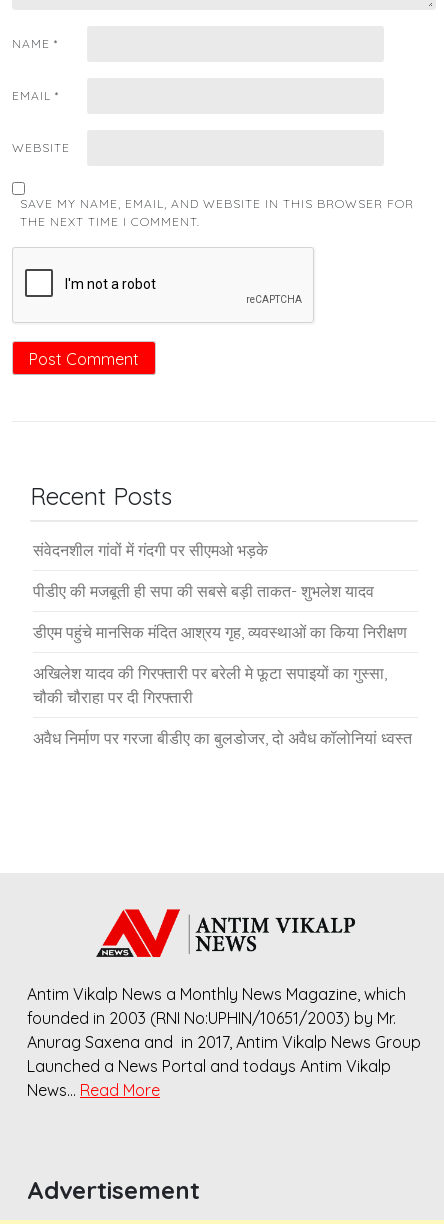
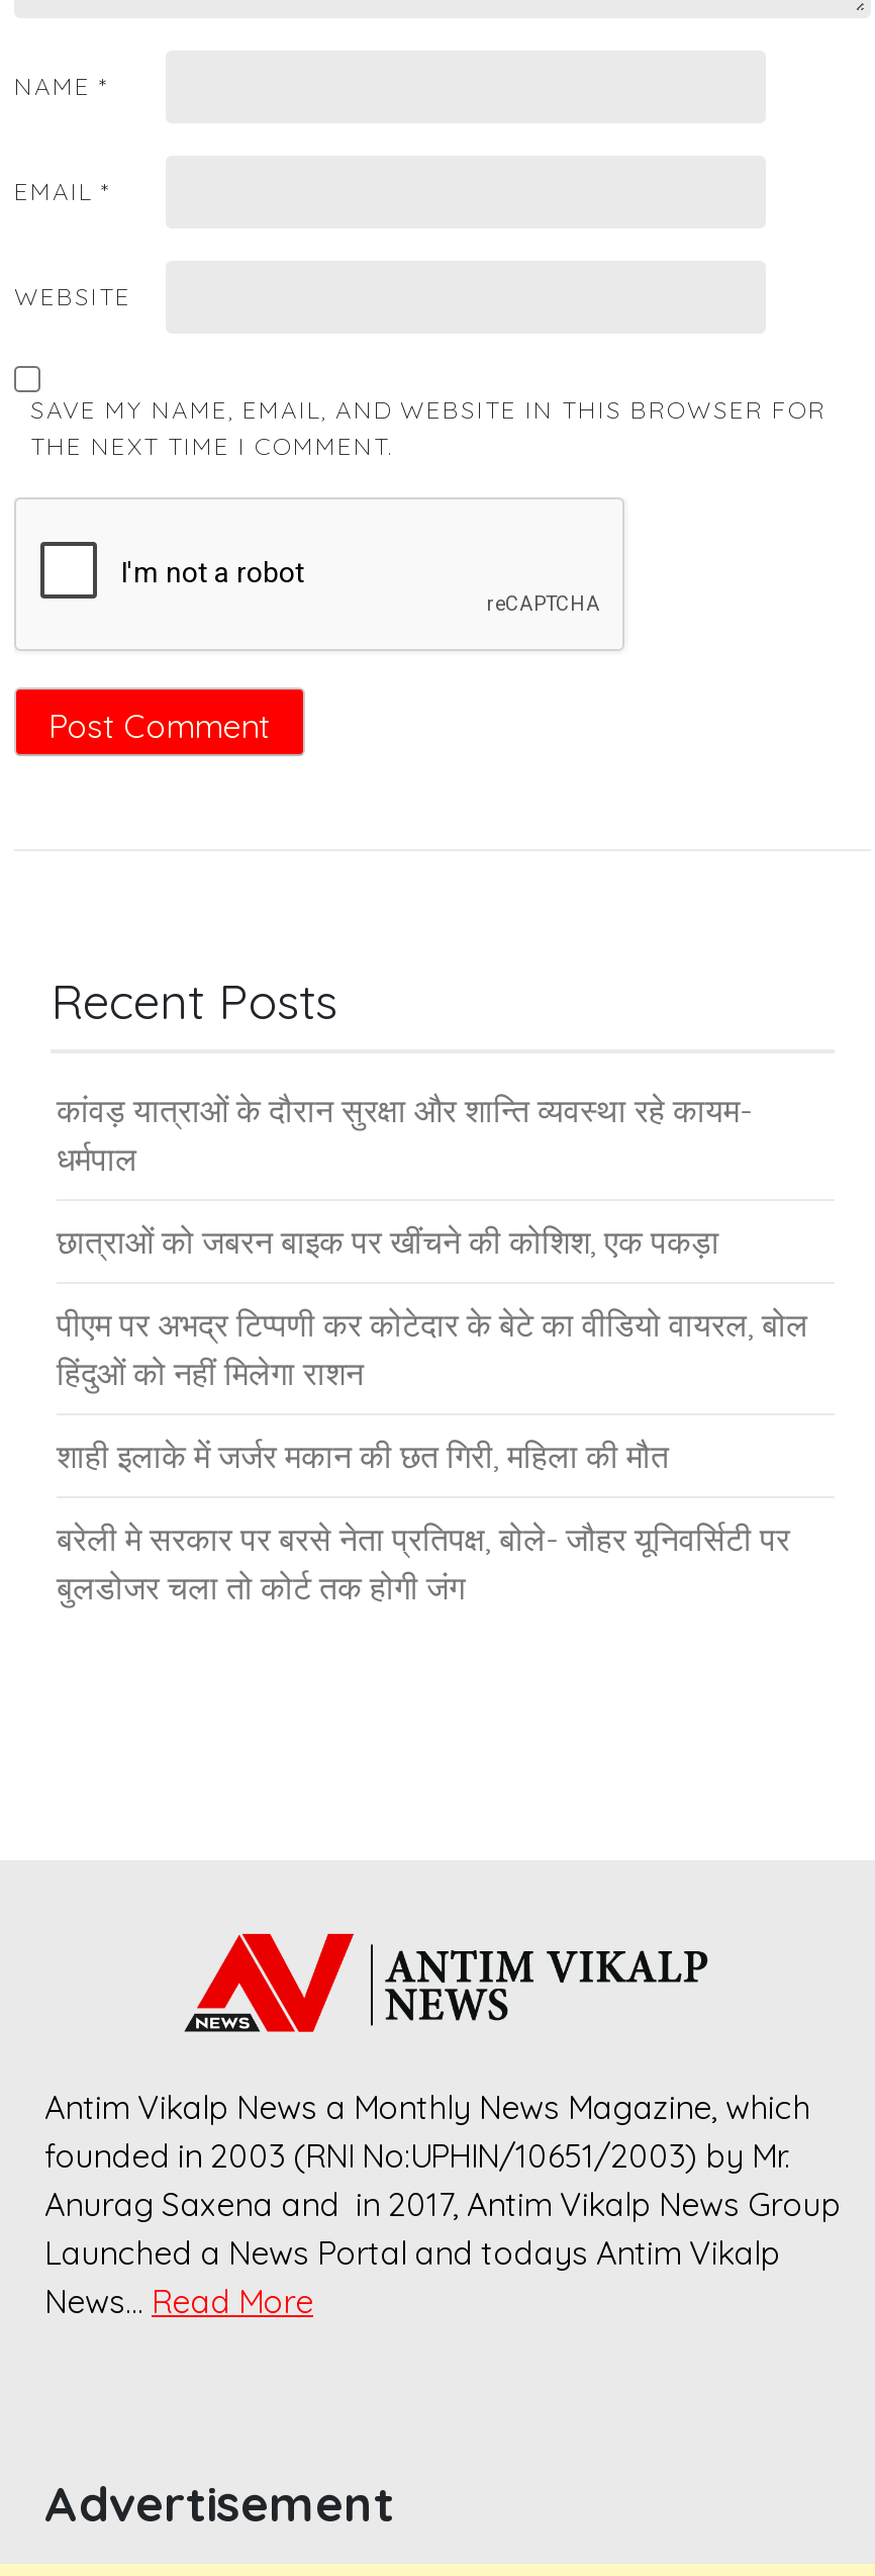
[33,540,268,560] संवेदनशील गांवों में गंदगी पर सीएमओ भड़के -> [57,1091,752,1180] कांवड़ यात्राओं के दौरान सुरक्षा और शान्ति व्यवस्था रहे कायम- | धर्मपाल
[33,581,374,601] पीडीए की मजबूती ही सपा की सबसे बड़ी ताकत- शुभलेश यादव -> [57,1223,719,1263] छात्राओं को जबरन बाइक पर खींचने की कोशिश, एक पकड़ा
[33,622,407,642] डीएम पहुंचे मानसिक मंदित आश्रय गृह, व्यवस्थाओं का किया निरीक्षण -> [57,1306,808,1395] पीएम पर अभद्र टिप्पणी कर कोटेदार के बेटे का वीडियो वायरल, बोल | हिंदुओं को नहीं मिलेगा राशन
[33,663,387,707] अखिलेश यादव की गिरफ्तारी पर बरेली मे फूटा सपाइयों का गुस्सा, | चौकी चौराहा पर दी गिरफ्तारी -> [57,1437,669,1477] शाही इलाके में जर्जर मकान की छत गिरी, महिला की मौत
[33,728,412,748] अवैध निर्माण पर गरजा बीडीए का बुलडोजर, दो अवैध कॉलोनियां ध्वस्त -> [57,1520,790,1609] बरेली मे सरकार पर बरसे नेता प्रतिपक्ष, बोले- जौहर यूनिवर्सिटी पर | बुलडोजर चला तो कोर्ट तक होगी जंग

